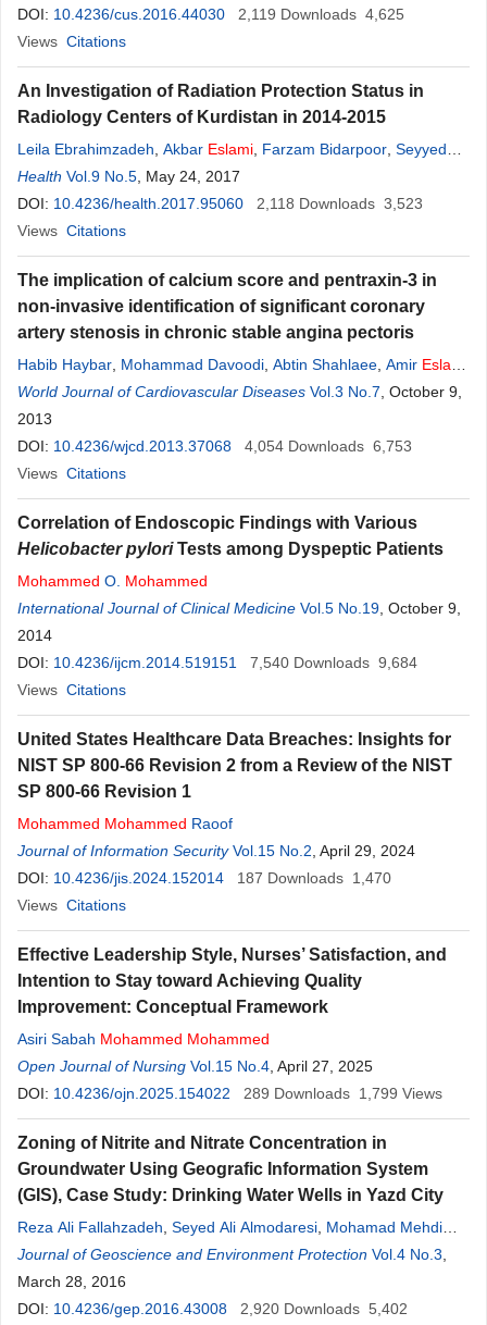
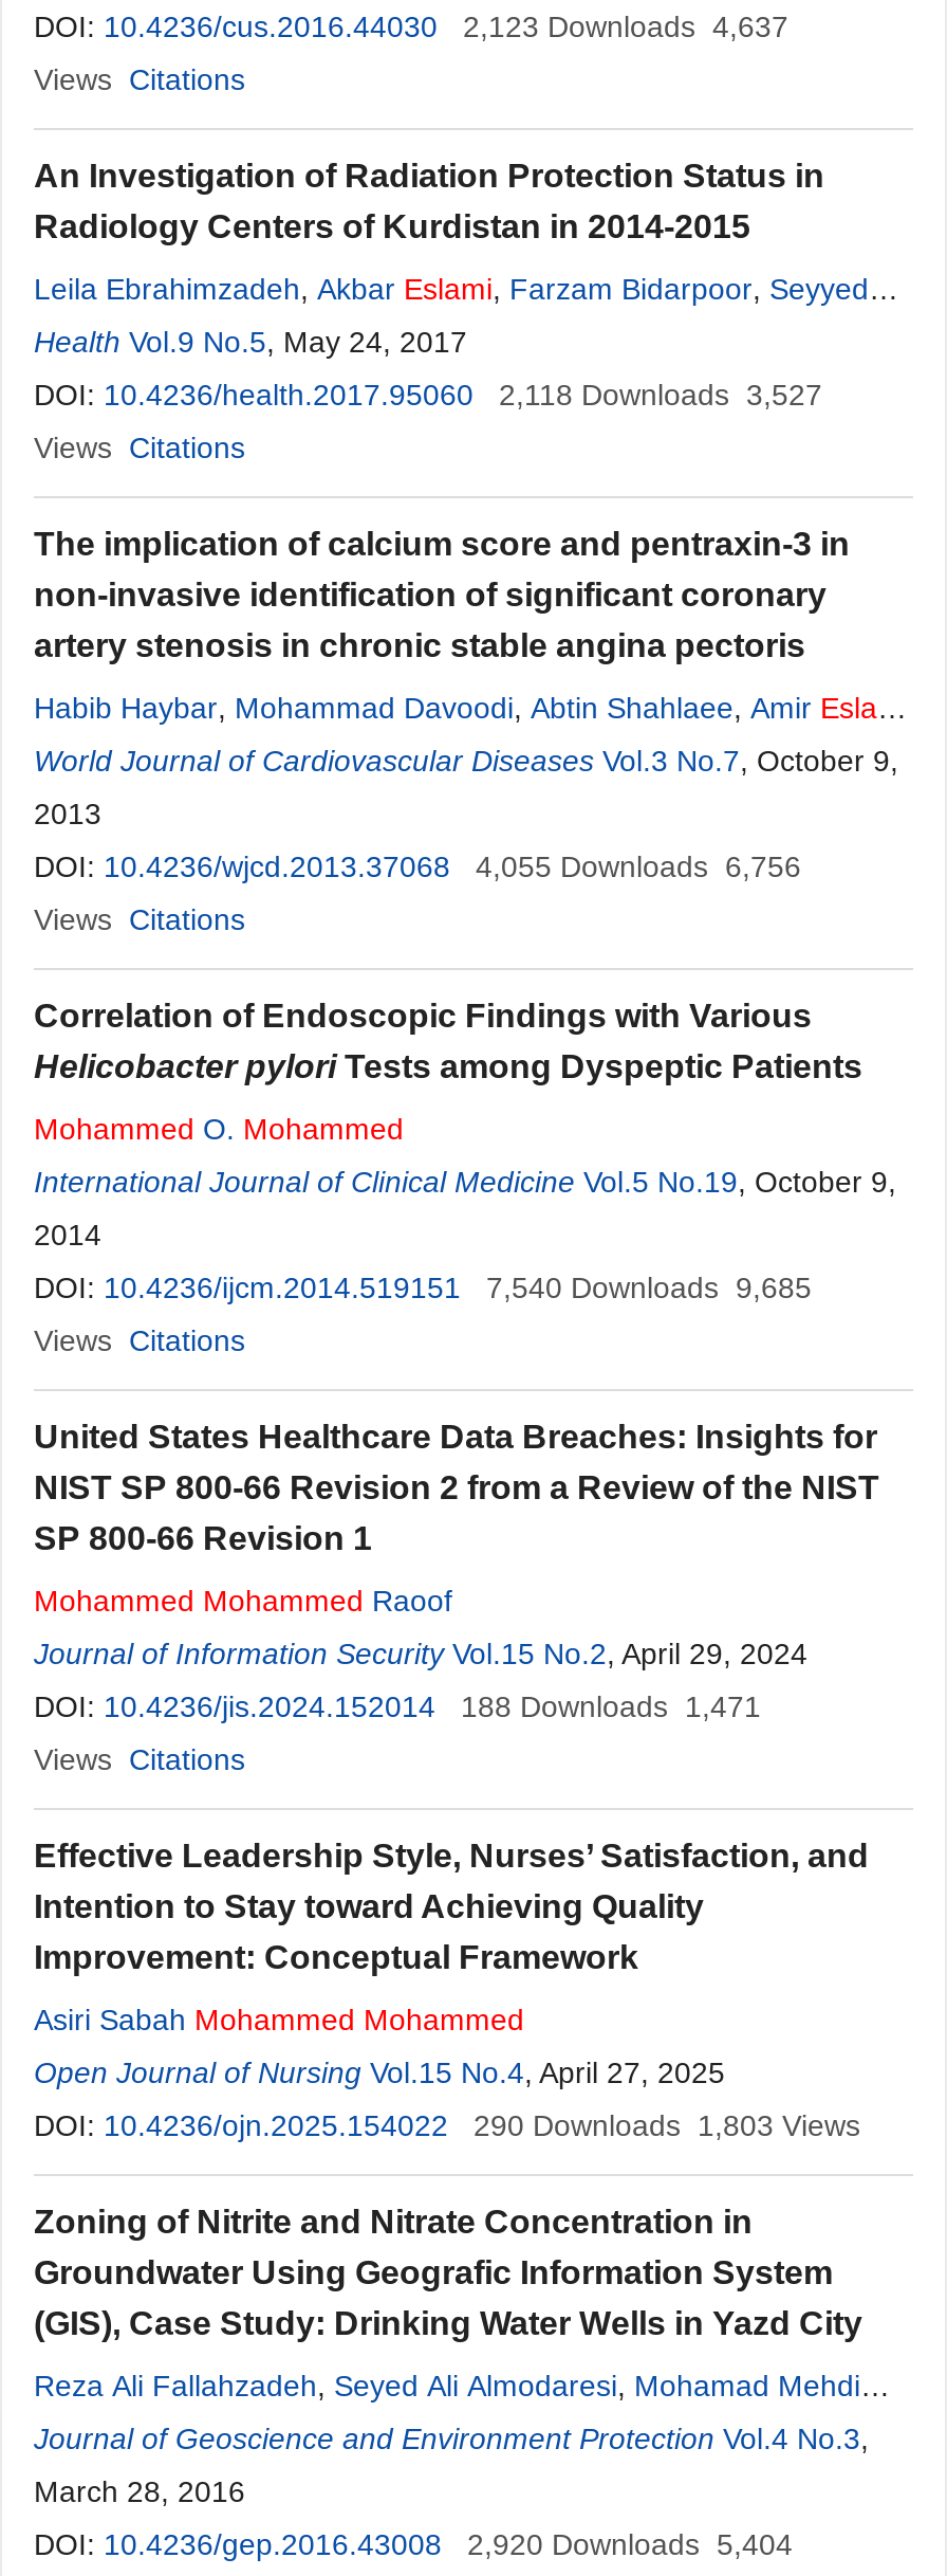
[17,5,404,23] DOI: 10.4236/cus.2016.44030 2,119 Downloads 4,625 -> [34,10,788,43] DOI: 10.4236/cus.2016.44030 2,123 Downloads 4,637
[17,195,423,212] DOI: 10.4236/health.2017.95060 2,118 Downloads 3,523 -> [34,378,822,412] DOI: 10.4236/health.2017.95060 2,118 Downloads 3,527
[17,437,412,455] DOI: 10.4236/wjcd.2013.37068 4,054 Downloads 6,753 -> [34,849,801,883] DOI: 10.4236/wjcd.2013.37068 4,055 Downloads 6,756
[17,654,417,671] DOI: 10.4236/ijcm.2014.519151 7,540 Downloads 9,684 -> [34,1271,812,1304] DOI: 10.4236/ijcm.2014.519151 7,540 Downloads 9,685
[17,869,391,887] DOI: 10.4236/jis.2024.152014 187 Downloads 1,470 -> [34,1689,761,1723] DOI: 10.4236/jis.2024.152014 188 Downloads 1,471
[243,1085,442,1102] 289 Downloads 1,799 Views -> [473,2108,860,2142] 290 Downloads 1,803 Views
[17,1300,408,1317] DOI: 10.4236/gep.2016.43008 2,920 Downloads 5,402 -> [34,2527,793,2561] DOI: 10.4236/gep.2016.43008 2,920 Downloads 5,404

